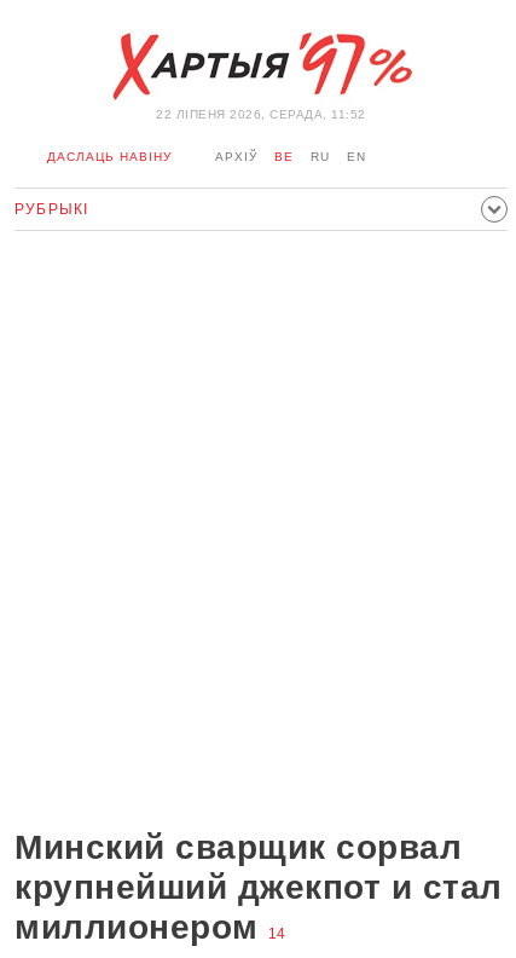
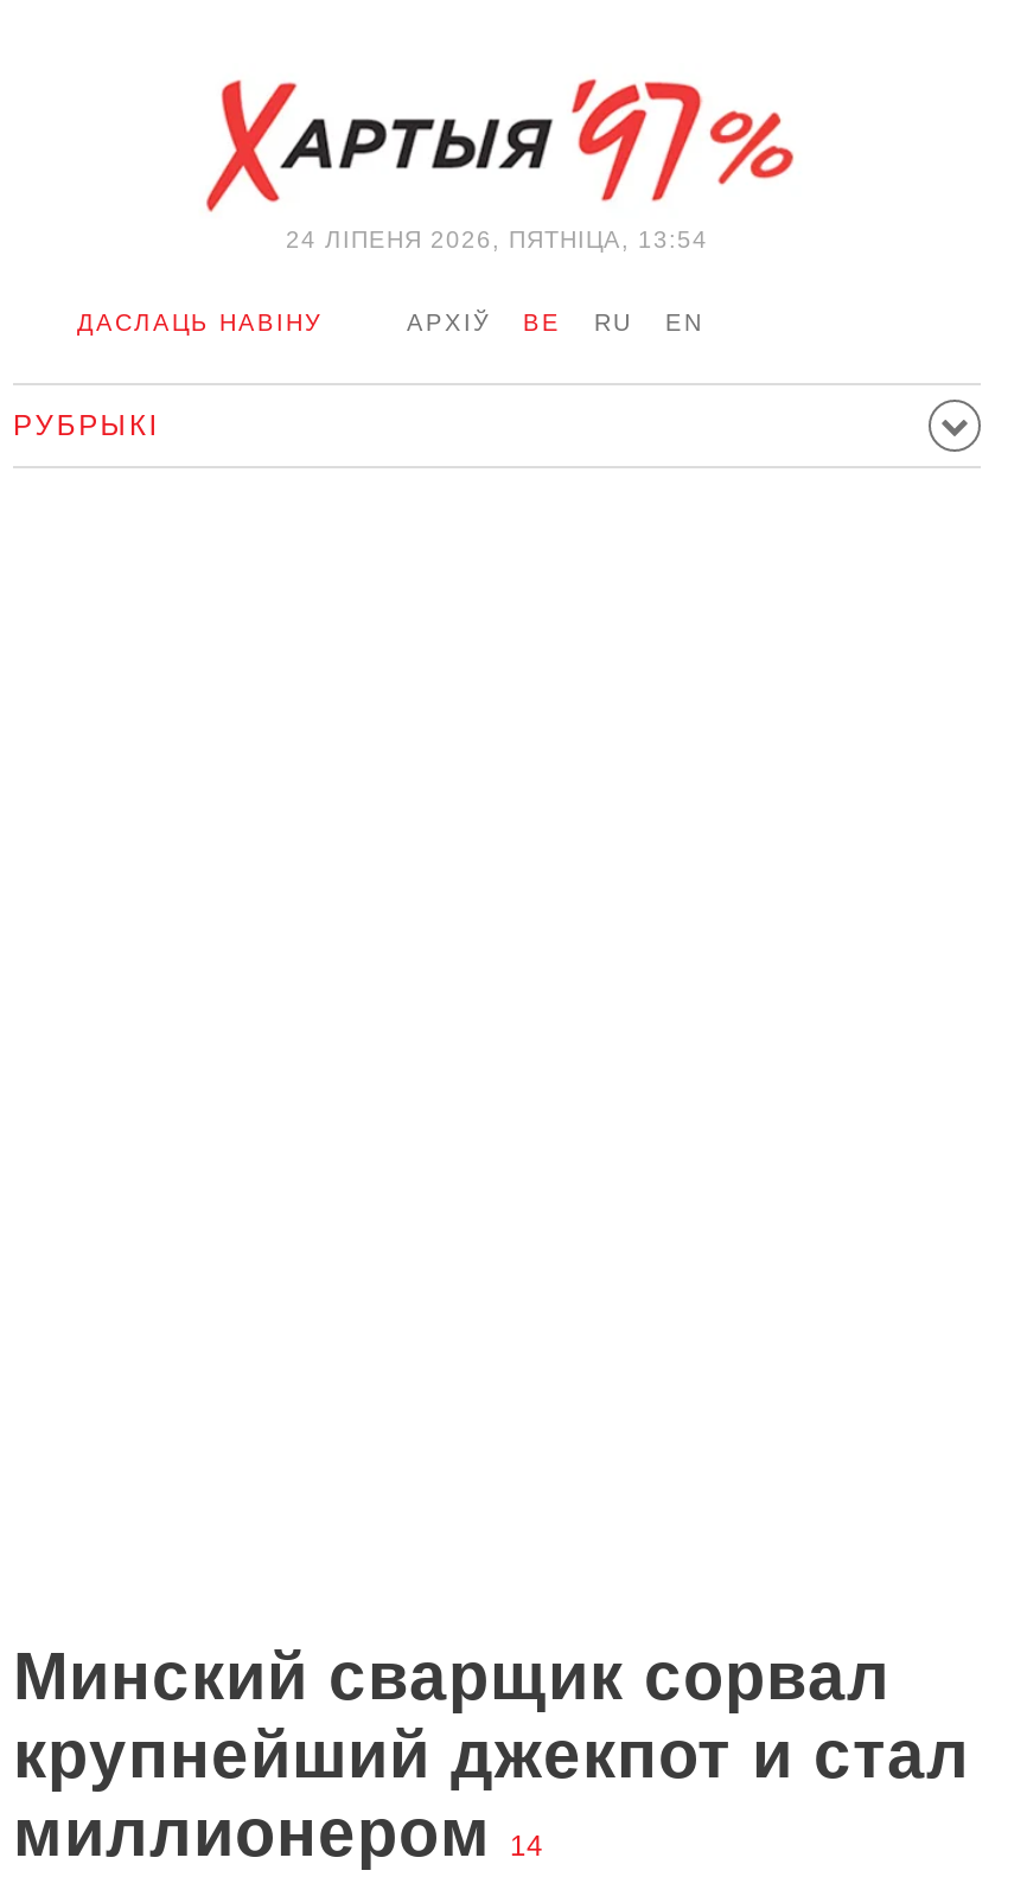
[156,108,366,121] 22 ЛIПЕНЯ 2026, СЕРАДА, 11:52 -> [286,226,708,253] 24 ЛIПЕНЯ 2026, ПЯТНІЦА, 13:54

